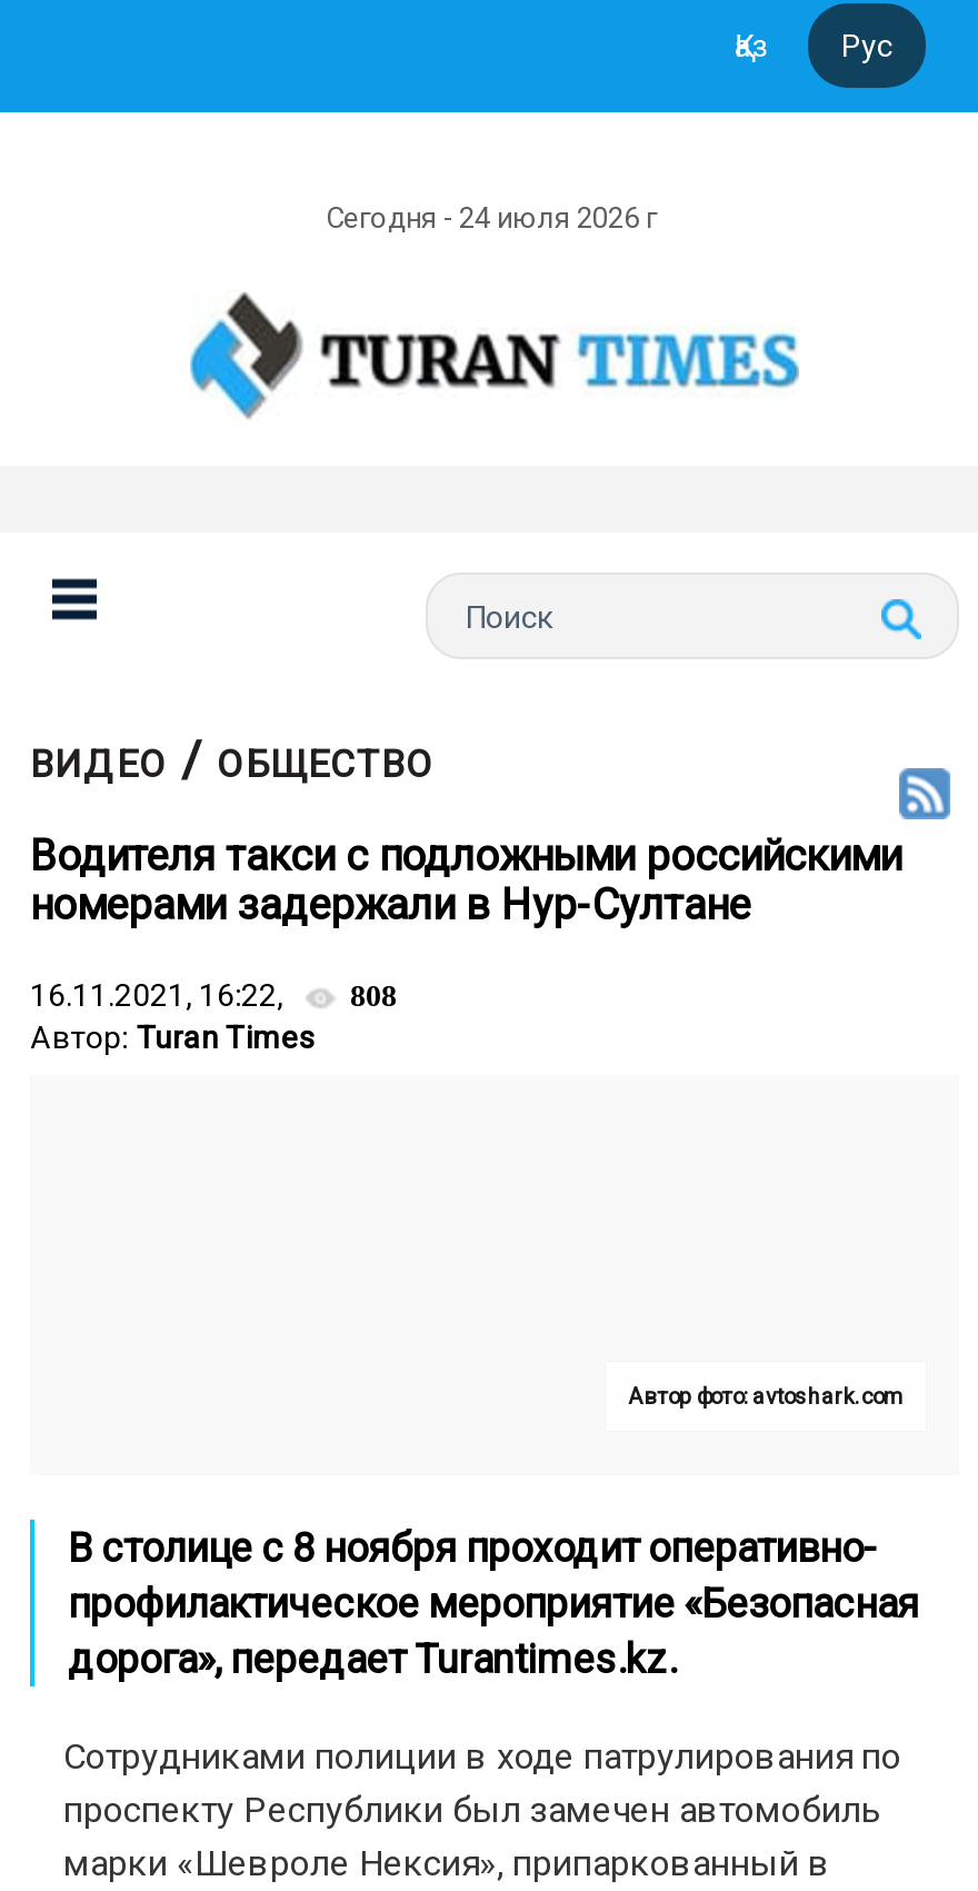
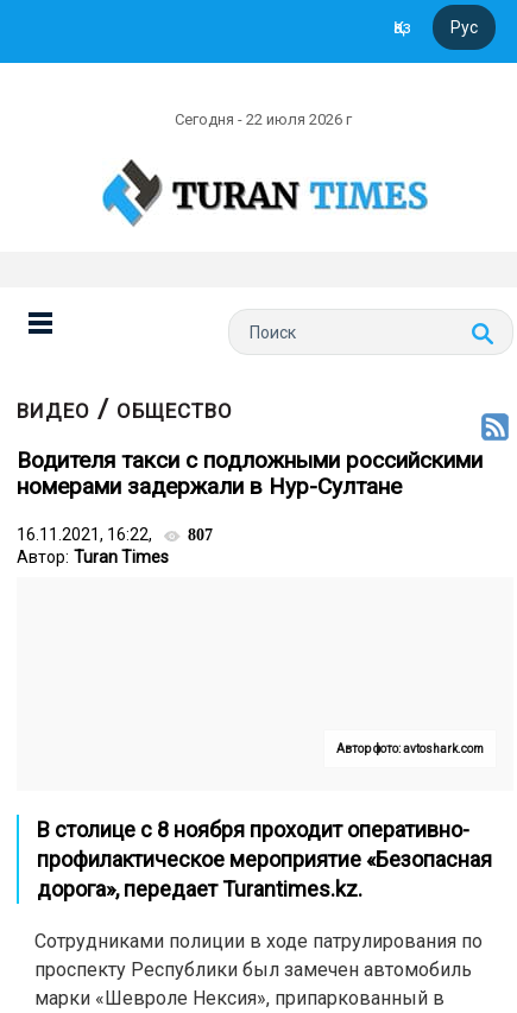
[326,201,663,235] Сегодня - 24 июля 2026 г -> [175,110,355,128] Сегодня - 22 июля 2026 г
[30,977,397,1013] 16.11.2021, 16:22, 808 -> [17,525,213,544] 16.11.2021, 16:22, 807

